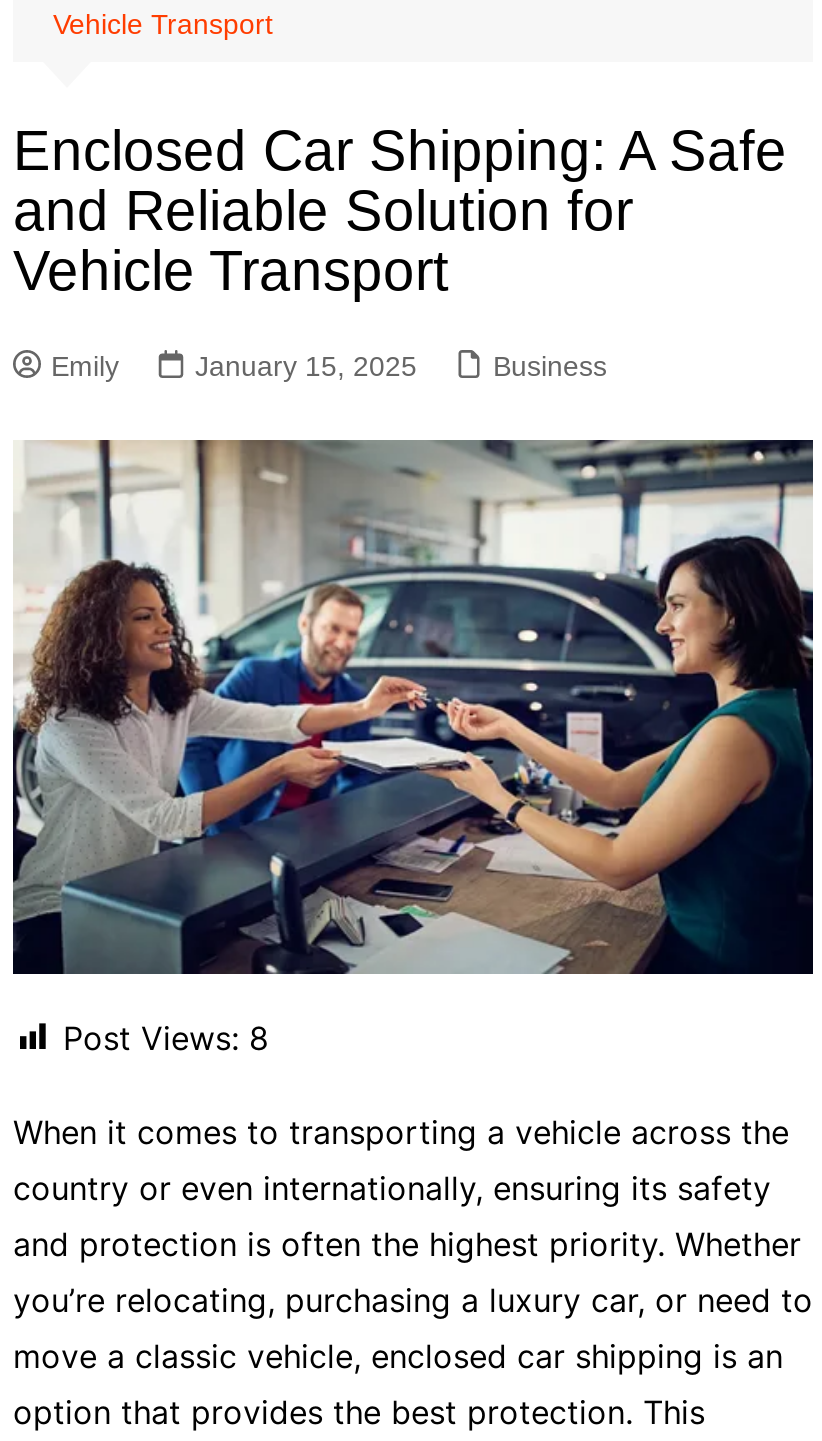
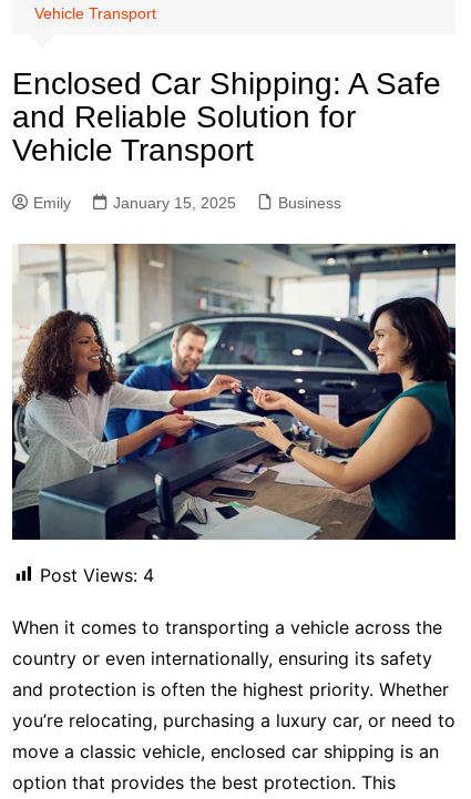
[63,1017,269,1057] Post Views: 8 -> [40,564,154,586] Post Views: 4

